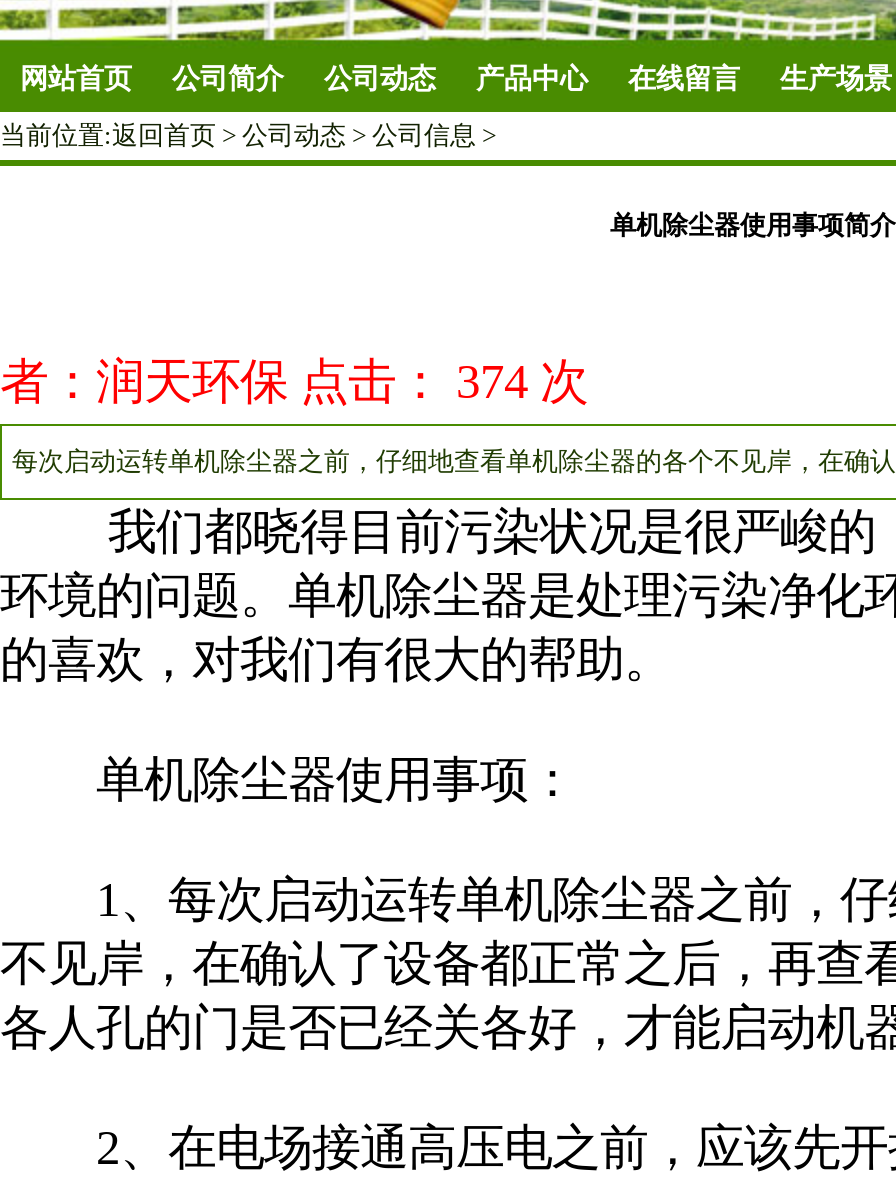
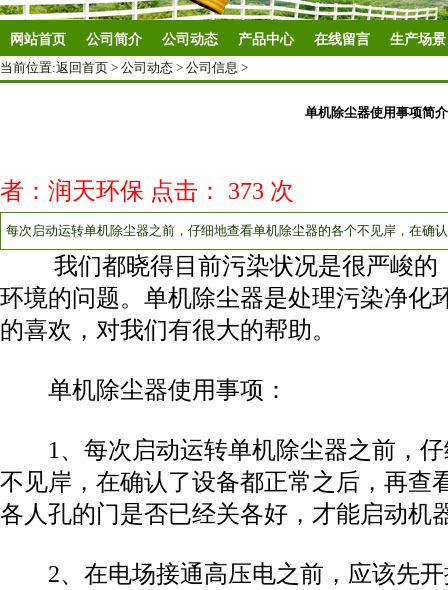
[0,354,588,408] 者：润天环保 点击：374 次 -> [0,177,294,204] 者：润天环保 点击：373 次

